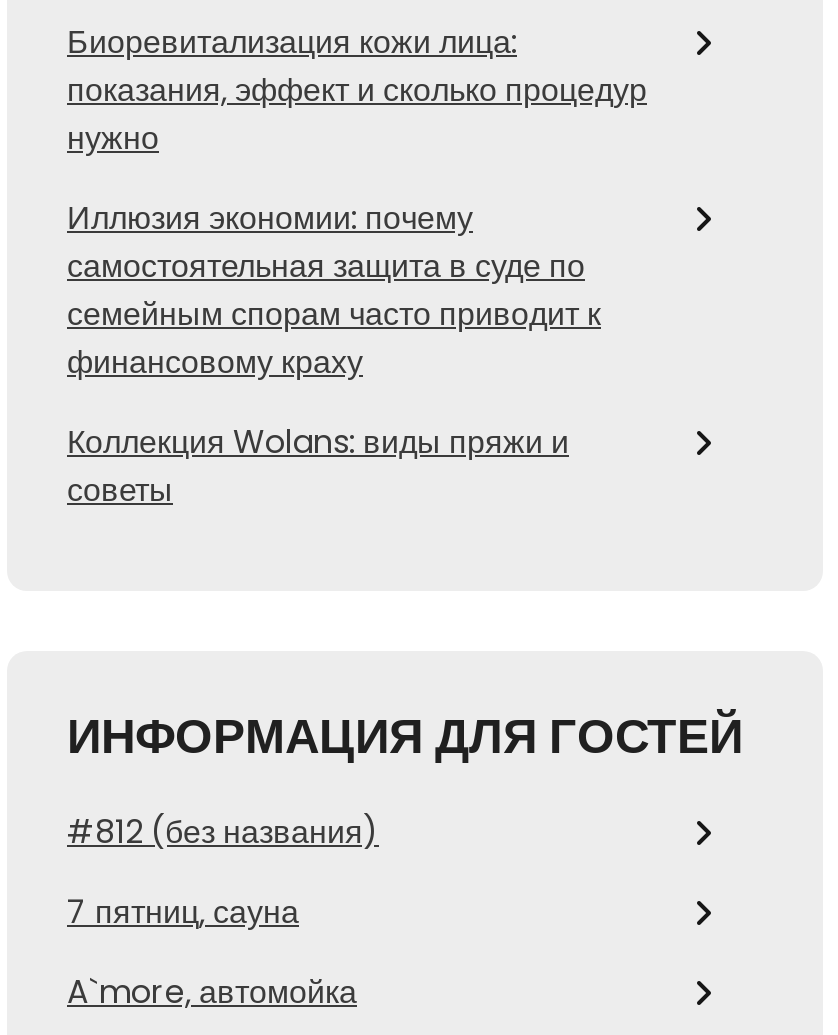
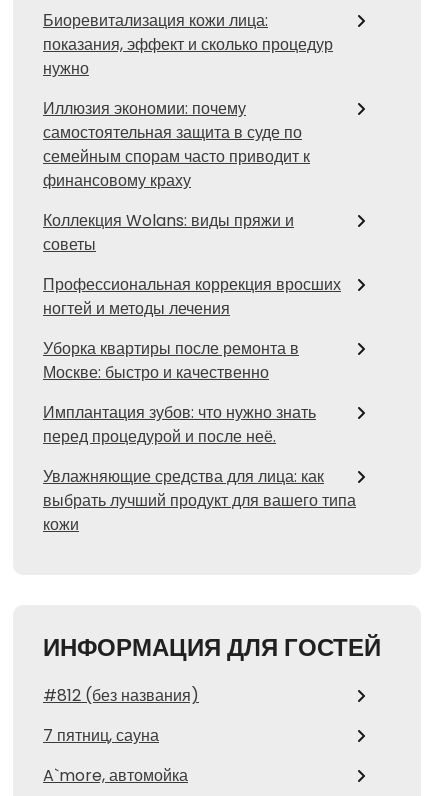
none -> [43,273,356,536] Профессиональная коррекция вросших | ногтей и методы лечения | Уборка квартиры после ремонта в | Москве: быстро и качественно | Имплантация зубов: что нужно знать | перед процедурой и после неё. | Увлажняющие средства для лица: как | выбрать лучший продукт для вашего типа | кожи

